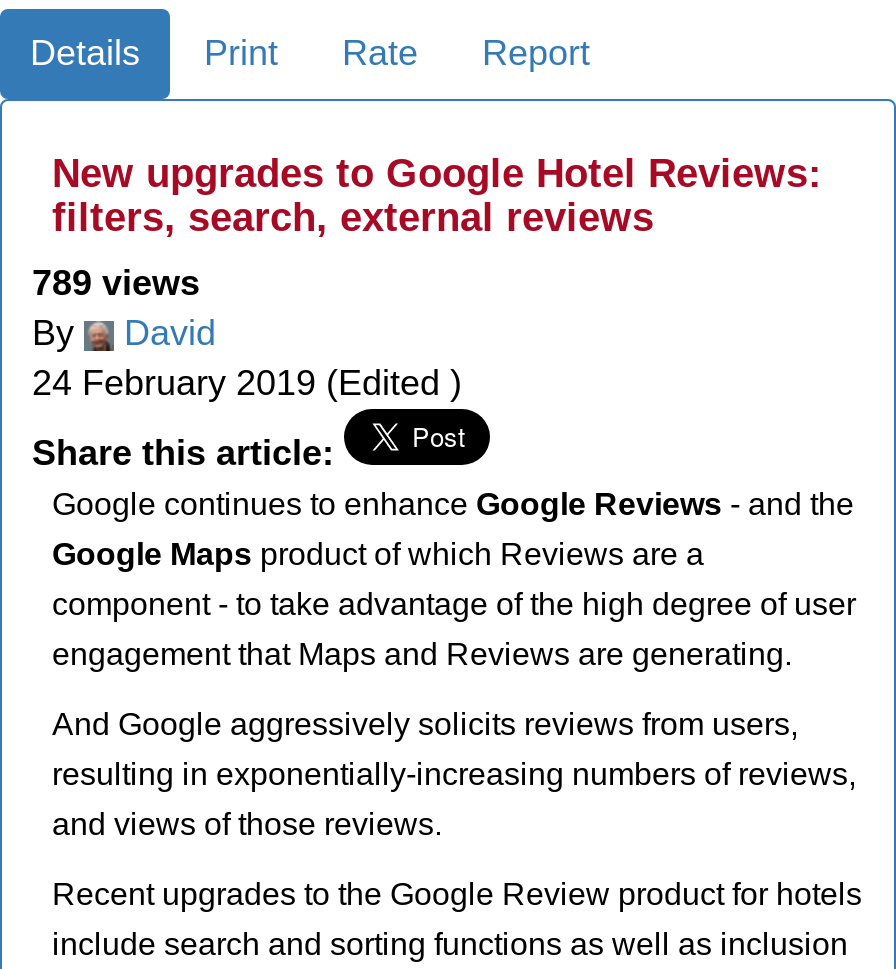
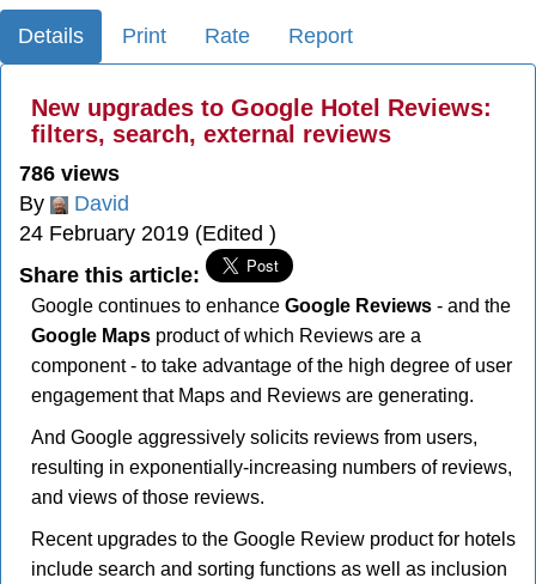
[32,263,200,303] 789 views -> [19,162,120,185] 786 views

